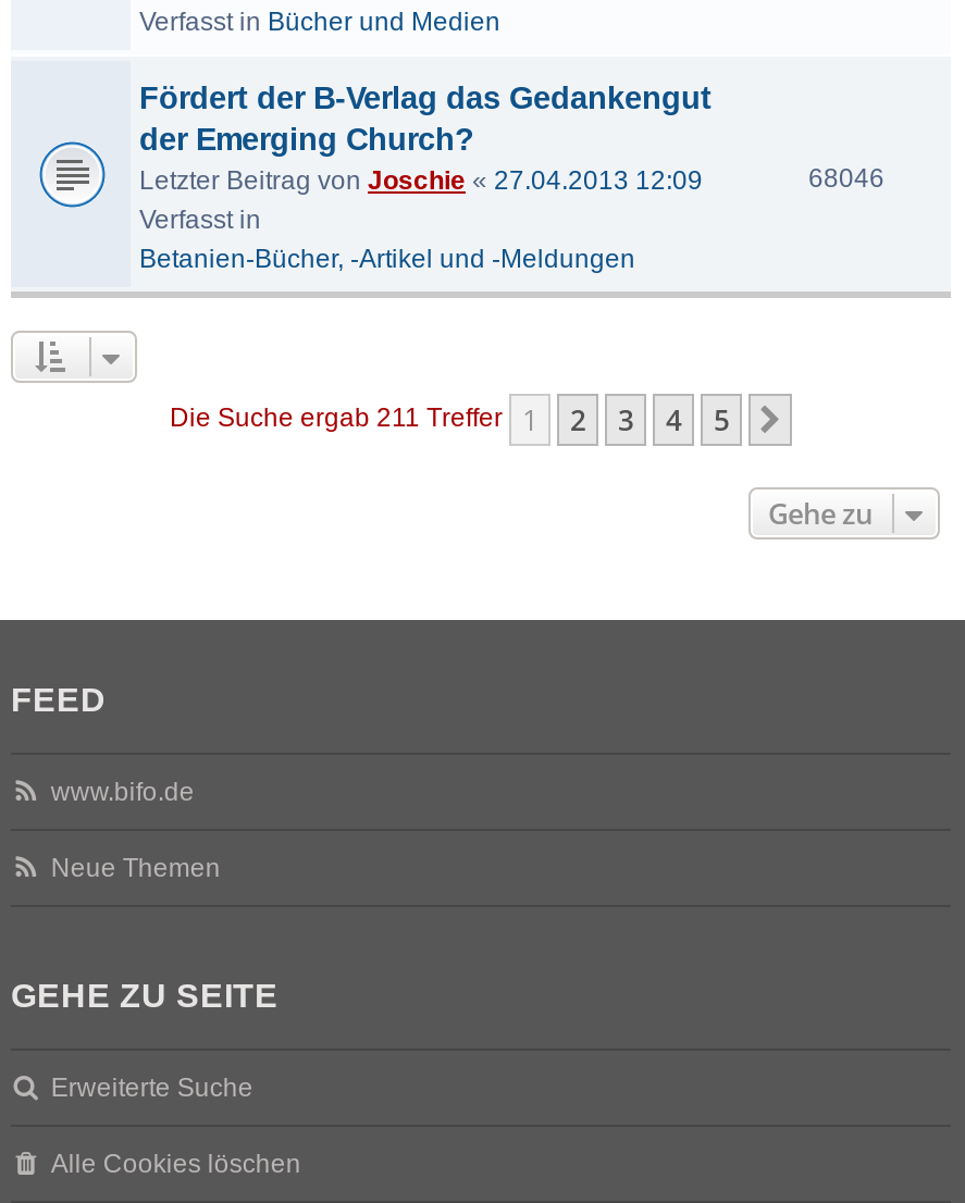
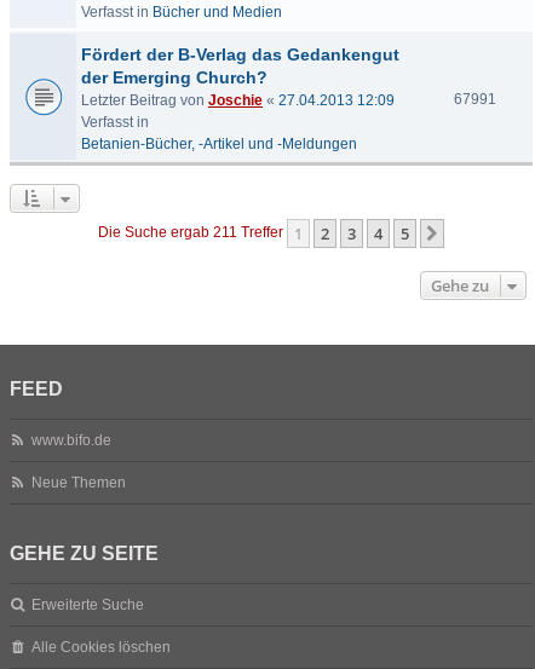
[808,163,884,194] 68046 -> [453,91,496,108] 67991

